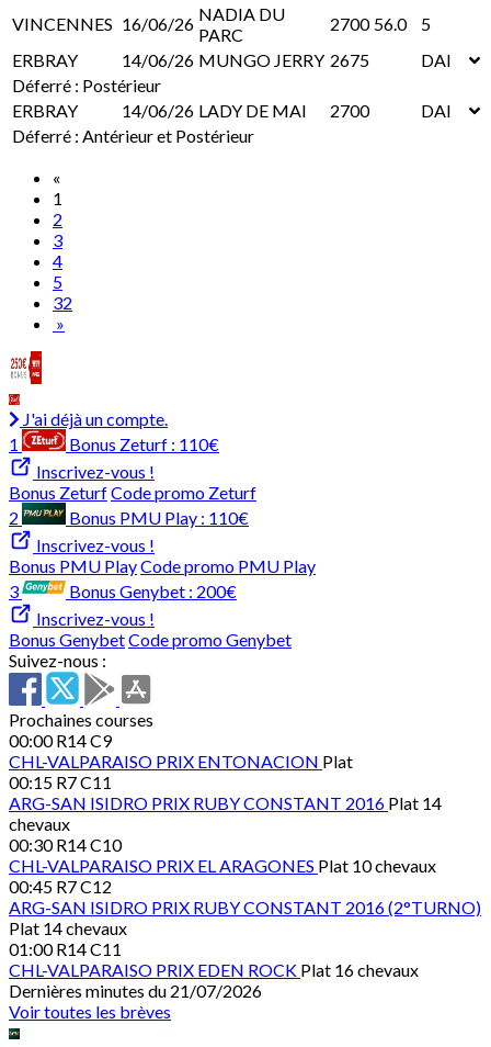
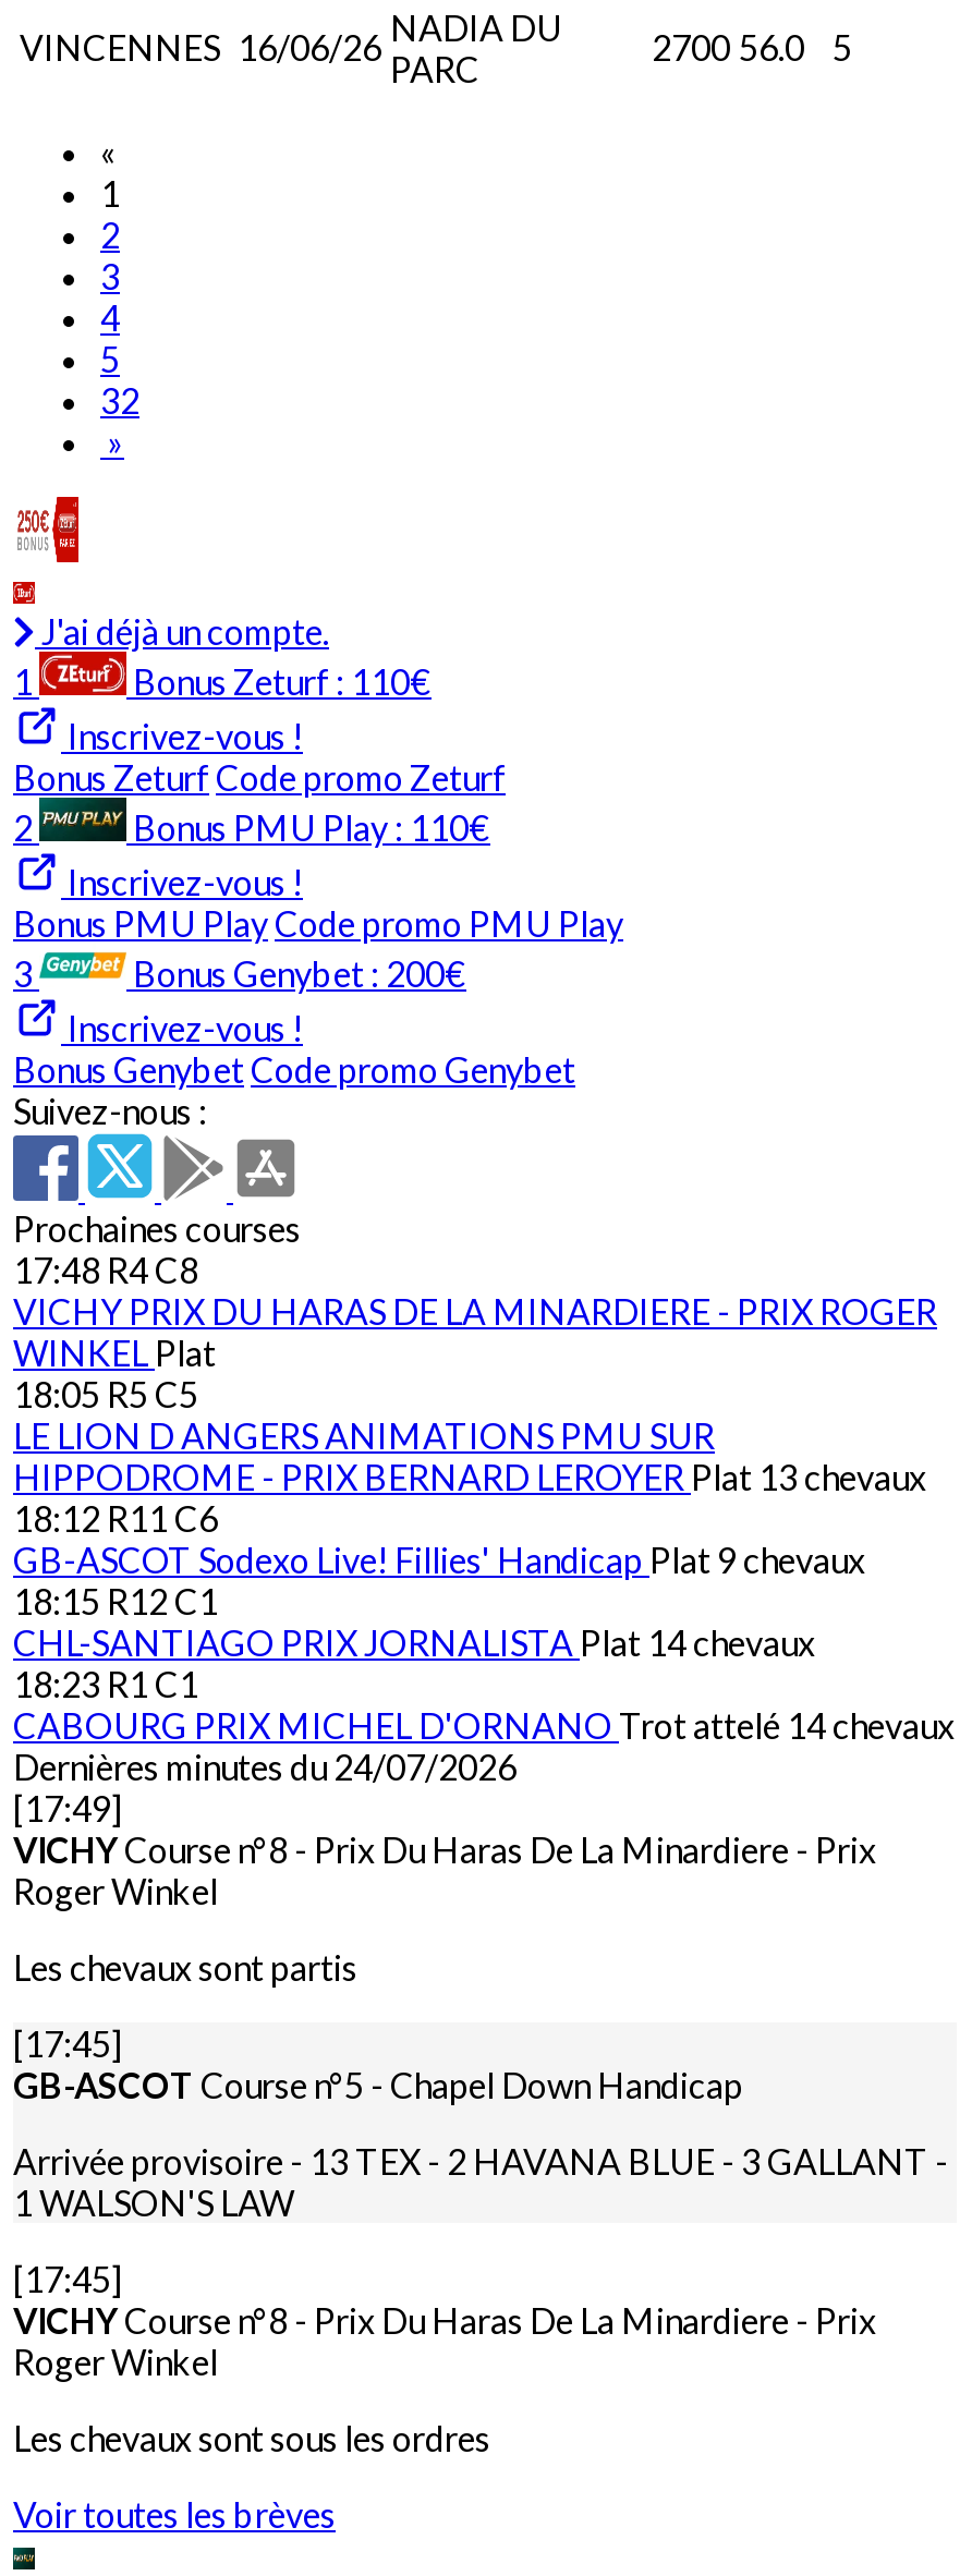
[12,49,452,146] ERBRAY | 14/06/26 MUNGO JERRY 2675 | DAI | Déferré : Postérieur | ERBRAY | 14/06/26 LADY DE MAI | 2700 | DAI | Déferré : Antérieur et Postérieur -> none
moved [9,188,316,730] -> [13,172,623,1249]: 1 | 2 | 3 | ... | Suivez-nous : | Prochaines courses
[9,730,481,1001] 00:00 R14 C9 | CHL-VALPARAISO PRIX ENTONACION Plat | 00:15 R7 C11 | ARG-SAN ISIDRO PRIX RUBY CONSTANT 2016 Plat 14 | chevaux | 00:30 R14 C10 | CHL-VALPARAISO PRIX EL ARAGONES Plat 10 chevaux | 00:45 R7 C12 | ARG-SAN ISIDRO PRIX RUBY CONSTANT 2016 (2°TURNO) | Plat 14 chevaux | 01:00 R14 C11 | CHL-VALPARAISO PRIX EDEN ROCK Plat 16 chevaux | Dernières minutes du 21/07/2026 -> [13,1249,955,2458] 17:48 R4 C8 | VICHY PRIX DU HARAS DE LA MINARDIERE - PRIX ROGER | WINKEL Plat | 18:05 R5 C5 | LE LION D ANGERS ANIMATIONS PMU SUR | HIPPODROME - PRIX BERNARD LEROYER Plat 13 chevaux | 18:12 R11 C6 | GB-ASCOT Sodexo Live! Fillies' Handicap Plat 9 chevaux | 18:15 R12 C1 | CHL-SANTIAGO PRIX JORNALISTA Plat 14 chevaux | 18:23 R1 C1 | CABOURG PRIX MICHEL D'ORNANO Trot attelé 14 chevaux | Dernières minutes du 24/07/2026 | [17:49] | VICHY Course n°8 - Prix Du Haras De La Minardiere - Prix | Roger Winkel | Les chevaux sont partis | [17:45] | GB-ASCOT Course n°5 - Chapel Down Handicap | Arrivée provisoire - 13 TEX - 2 HAVANA BLUE - 3 GALLANT - | 1 WALSON'S LAW | [17:45] | VICHY Course n°8 - Prix Du Haras De La Minardiere - Prix | Roger Winkel | Les chevaux sont sous les ordres

